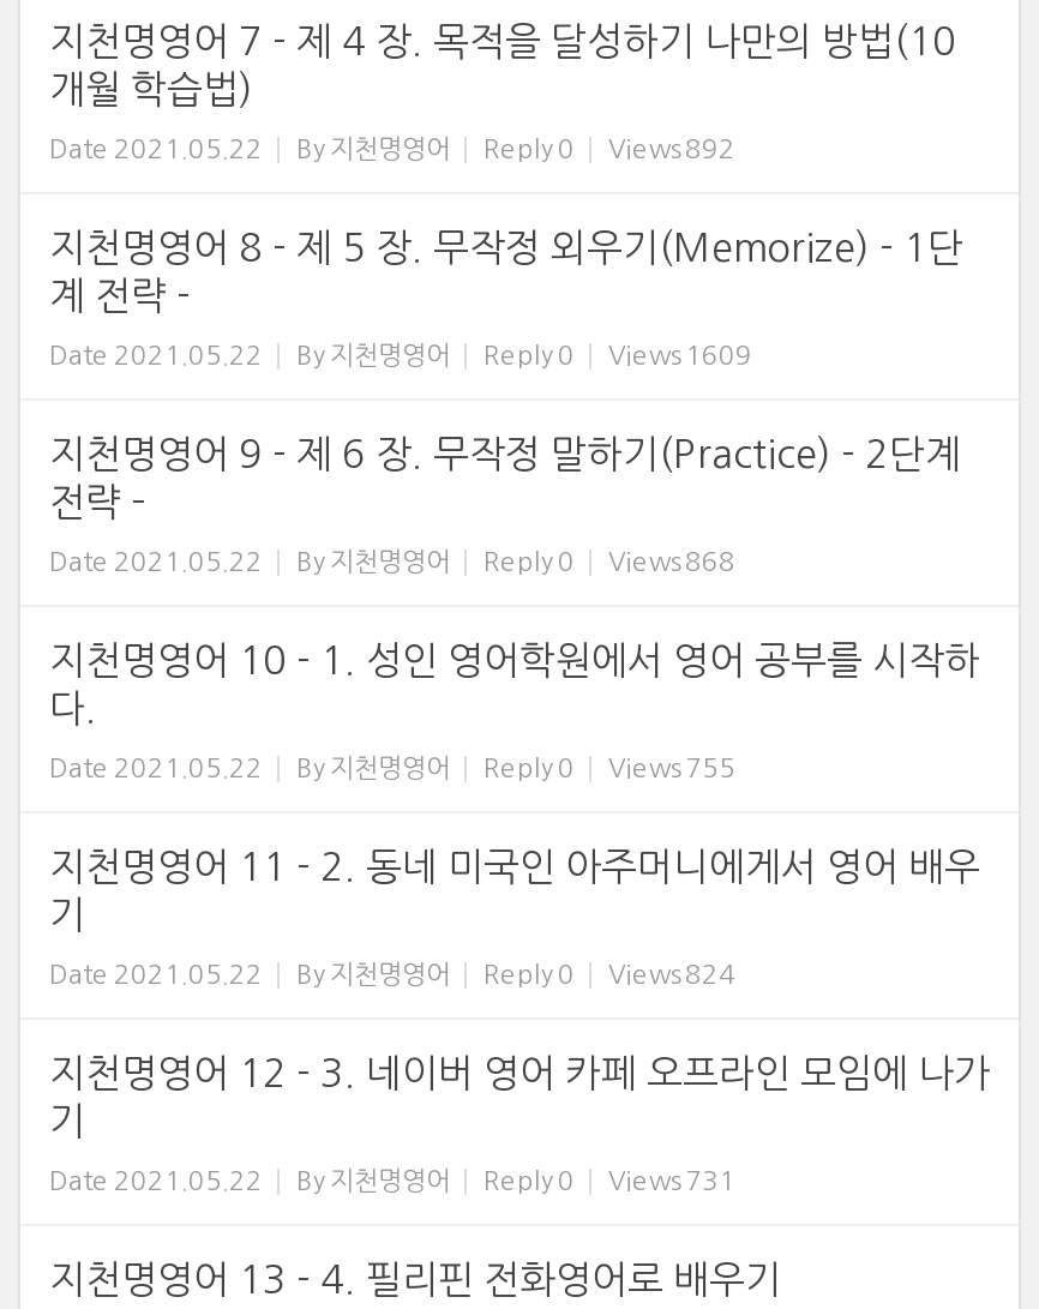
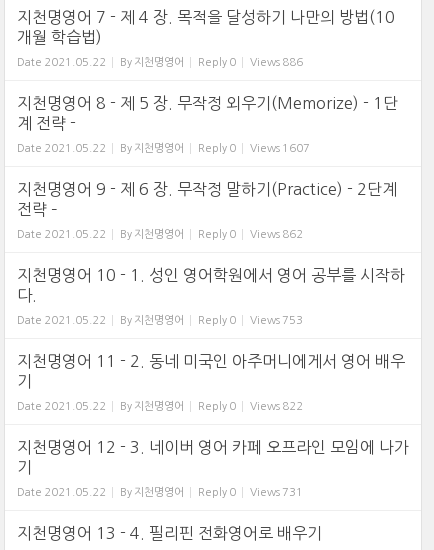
[49,137,735,163] Date 2021.05.22 By 지천명영어 Reply 0 Views 892 -> [17,57,303,68] Date 2021.05.22 By 지천명영어 Reply 0 Views 886
[49,343,752,370] Date 2021.05.22 By 지천명영어 Reply 0 Views 1609 -> [17,143,310,154] Date 2021.05.22 By 지천명영어 Reply 0 Views 1607
[49,550,735,576] Date 2021.05.22 By 지천명영어 Reply 0 Views 868 -> [17,229,303,240] Date 2021.05.22 By 지천명영어 Reply 0 Views 862
[49,756,735,782] Date 2021.05.22 By 지천명영어 Reply 0 Views 755 -> [17,315,303,326] Date 2021.05.22 By 지천명영어 Reply 0 Views 753
[49,962,735,989] Date 2021.05.22 By 지천명영어 Reply 0 Views 824 -> [17,401,303,412] Date 2021.05.22 By 지천명영어 Reply 0 Views 822

